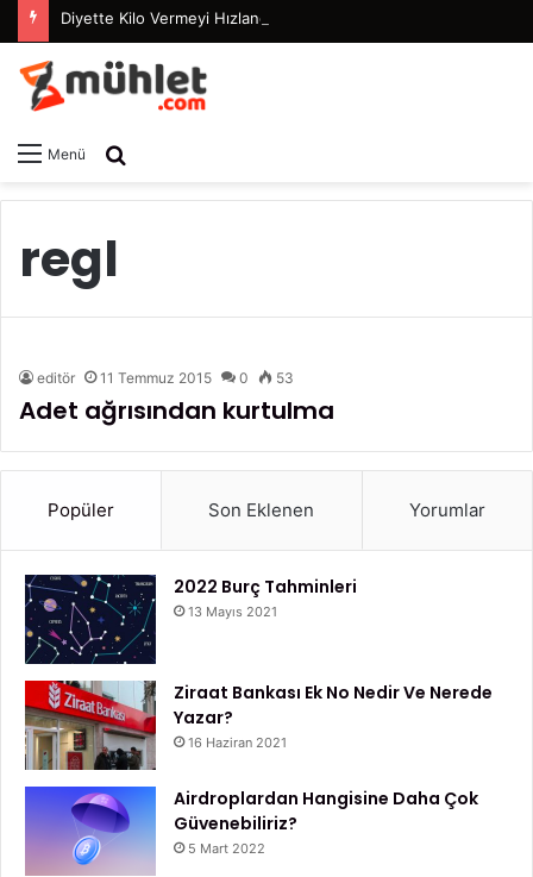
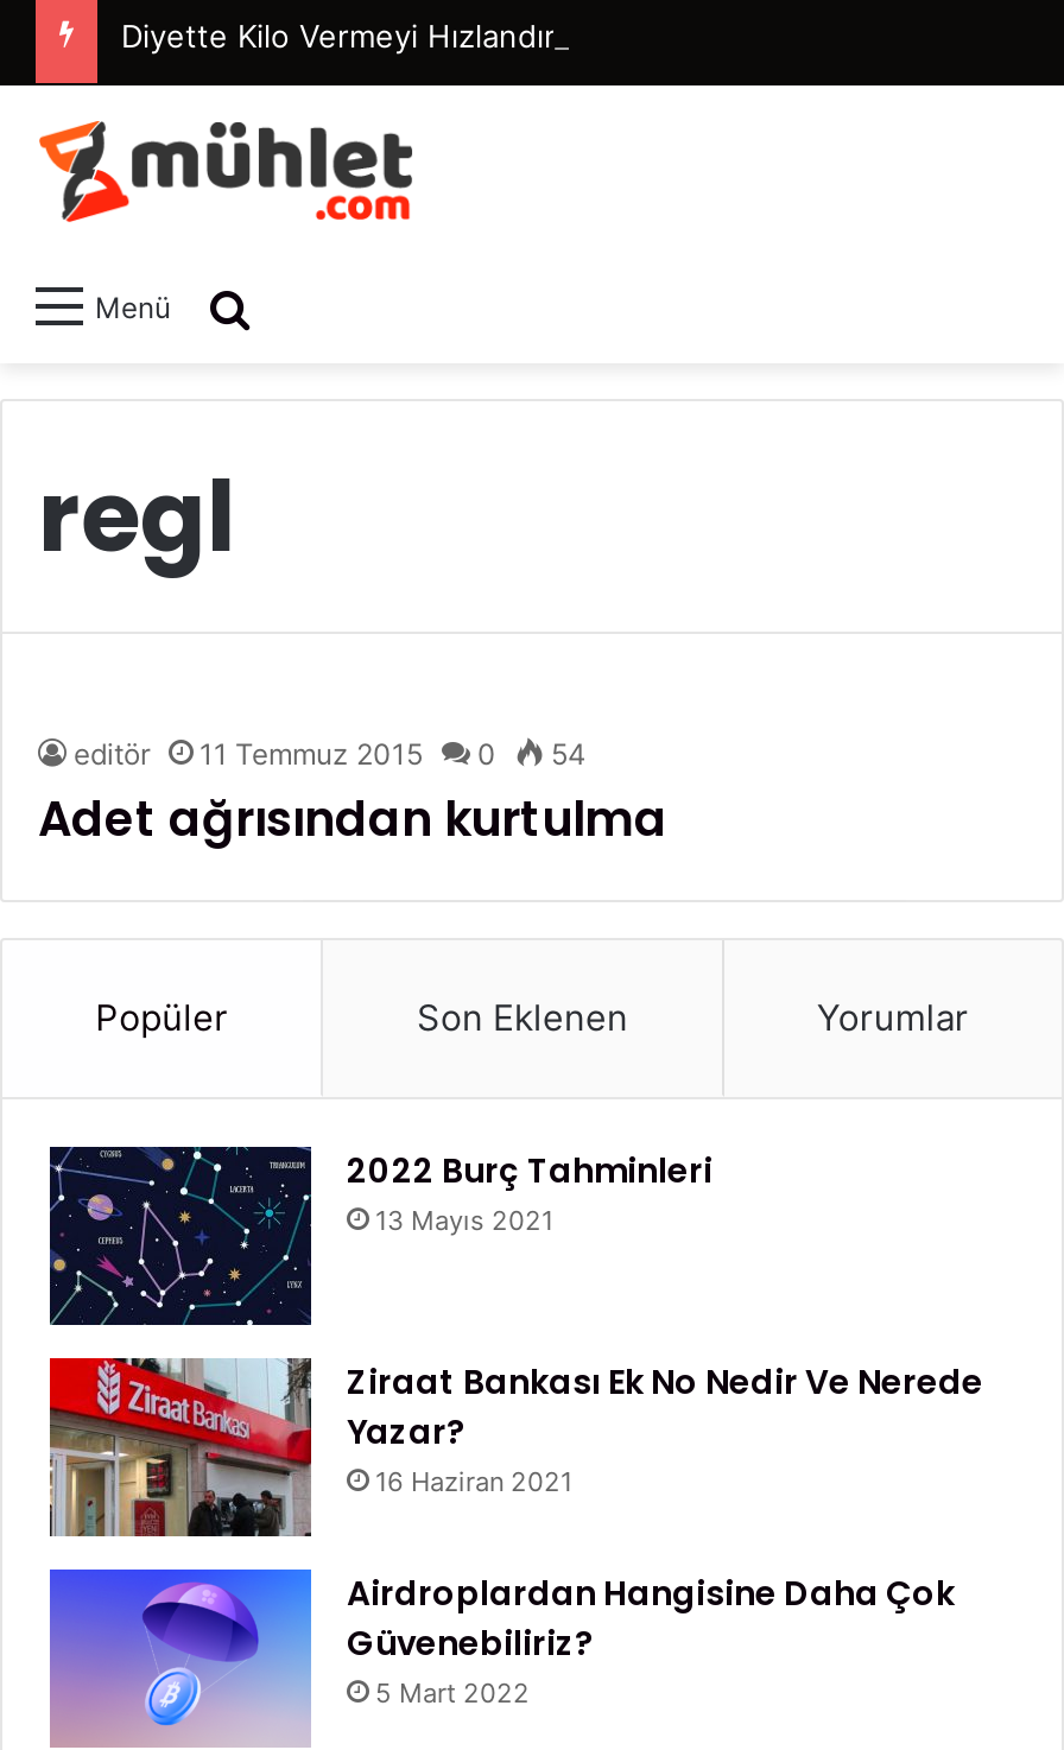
[37,369,294,387] editör 11 Temmuz 2015 0 53 -> [74,736,587,772] editör 11 Temmuz 2015 0 54

